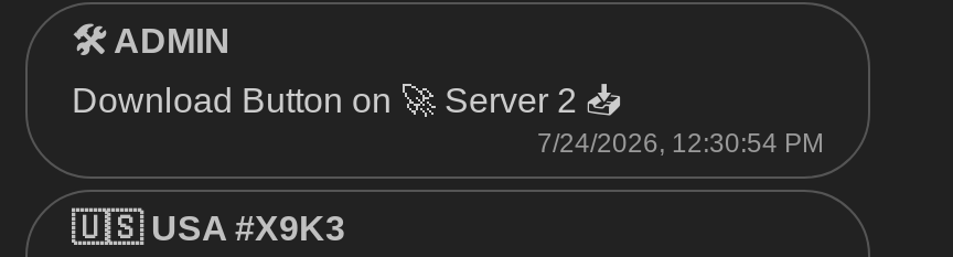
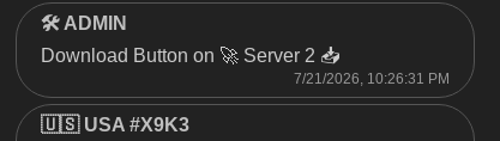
[537,128,824,159] 7/24/2026, 12:30:54 PM -> [294,70,450,87] 7/21/2026, 10:26:31 PM

